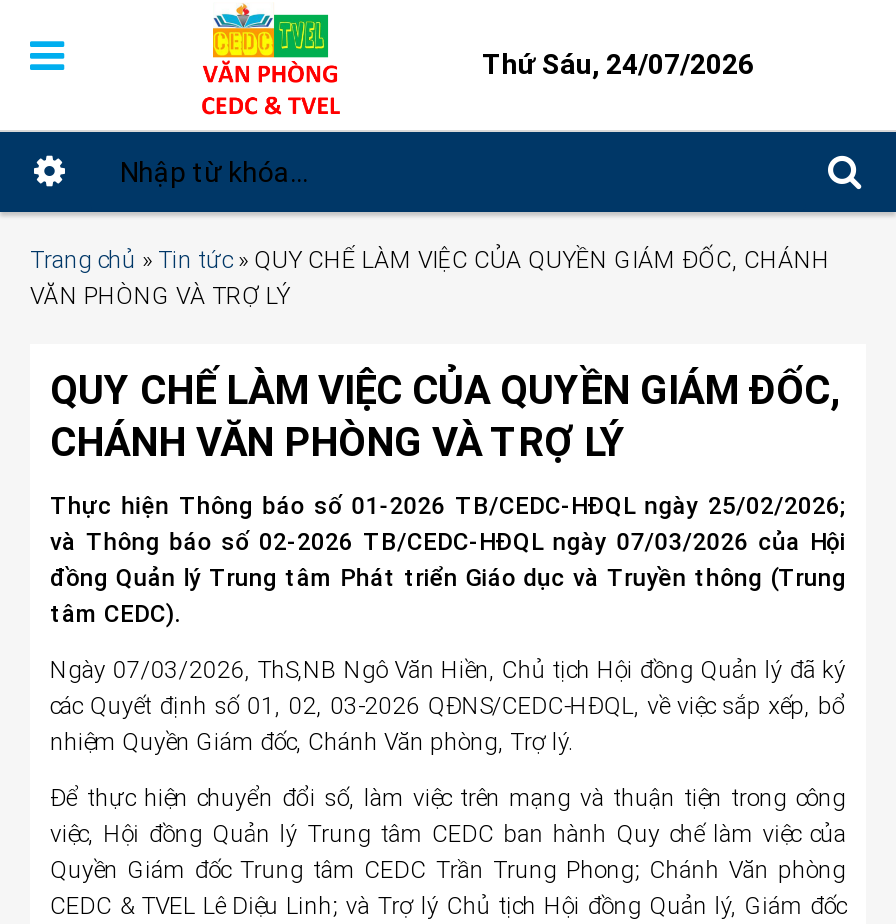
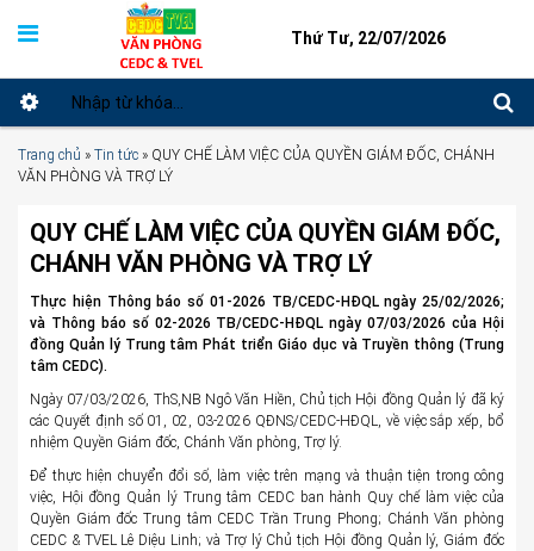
[482,48,754,80] Thứ Sáu, 24/07/2026 -> [291,29,446,48] Thứ Tư, 22/07/2026

